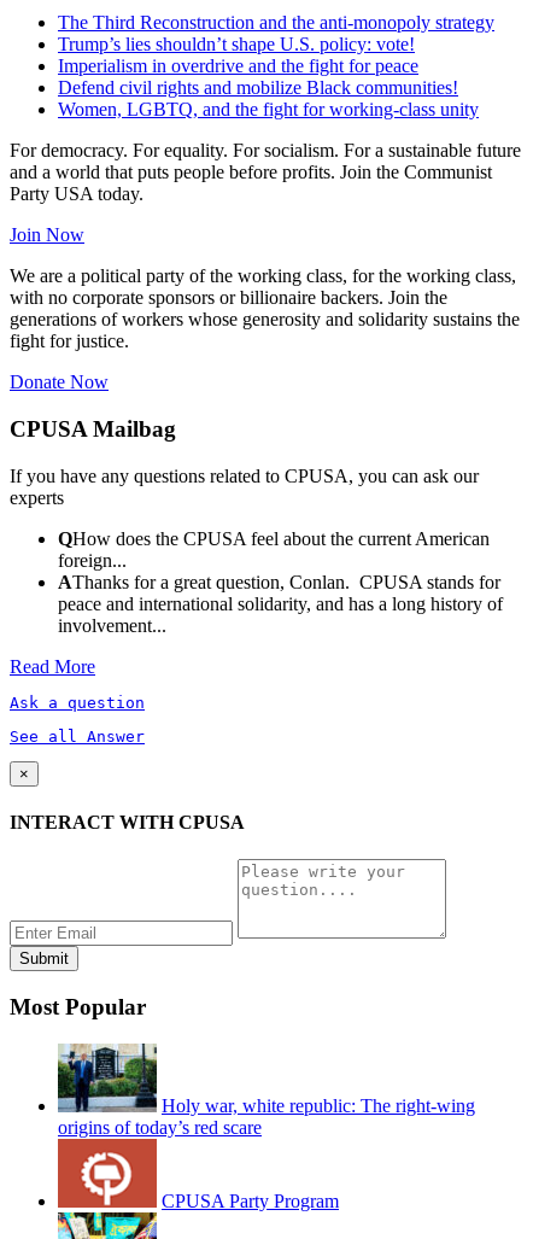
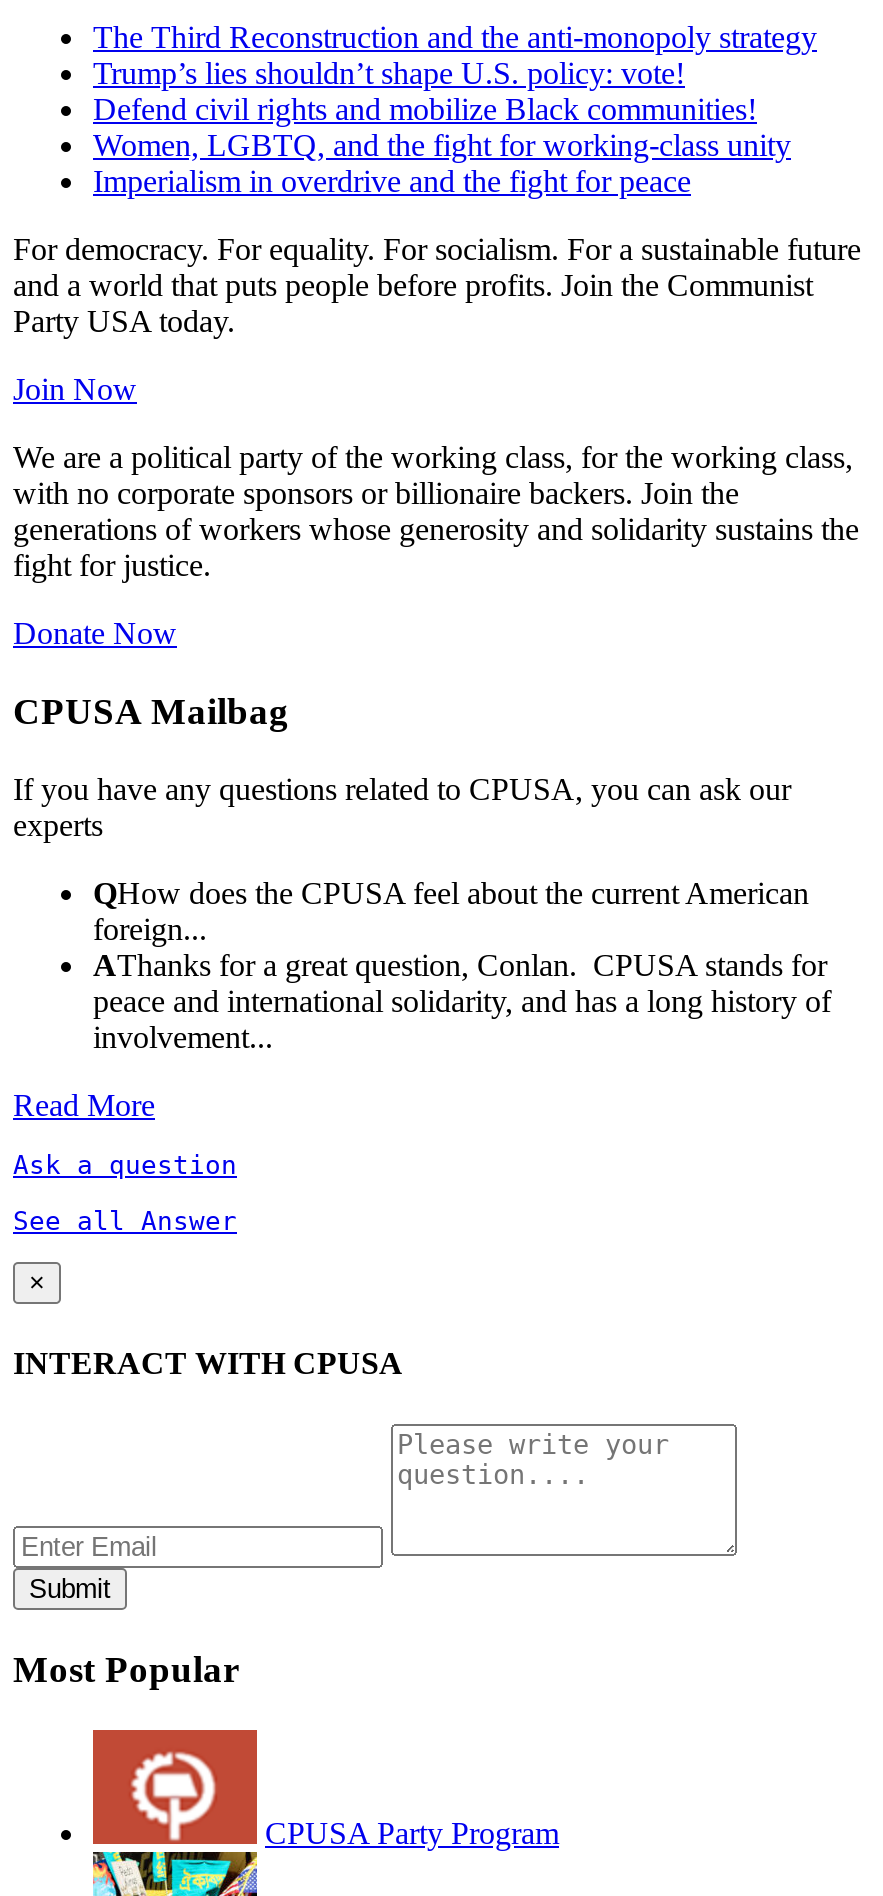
moved [58,56,418,76] -> [93,164,691,198]: Imperialism in overdrive and the fight for peace
[57,1044,475,1137] [image] | Holy war, white republic: The right-wing | origins of today’s red scare -> none

